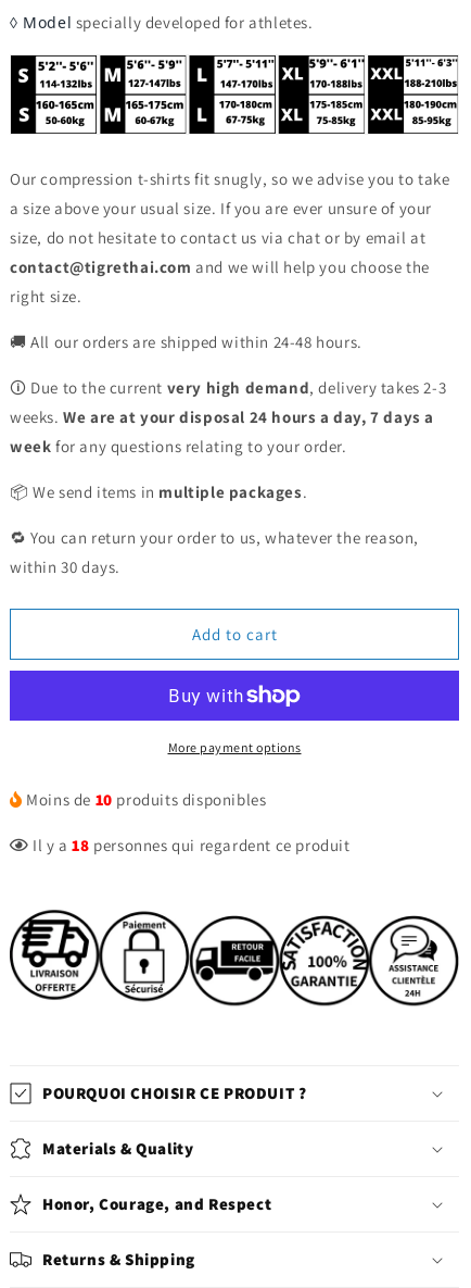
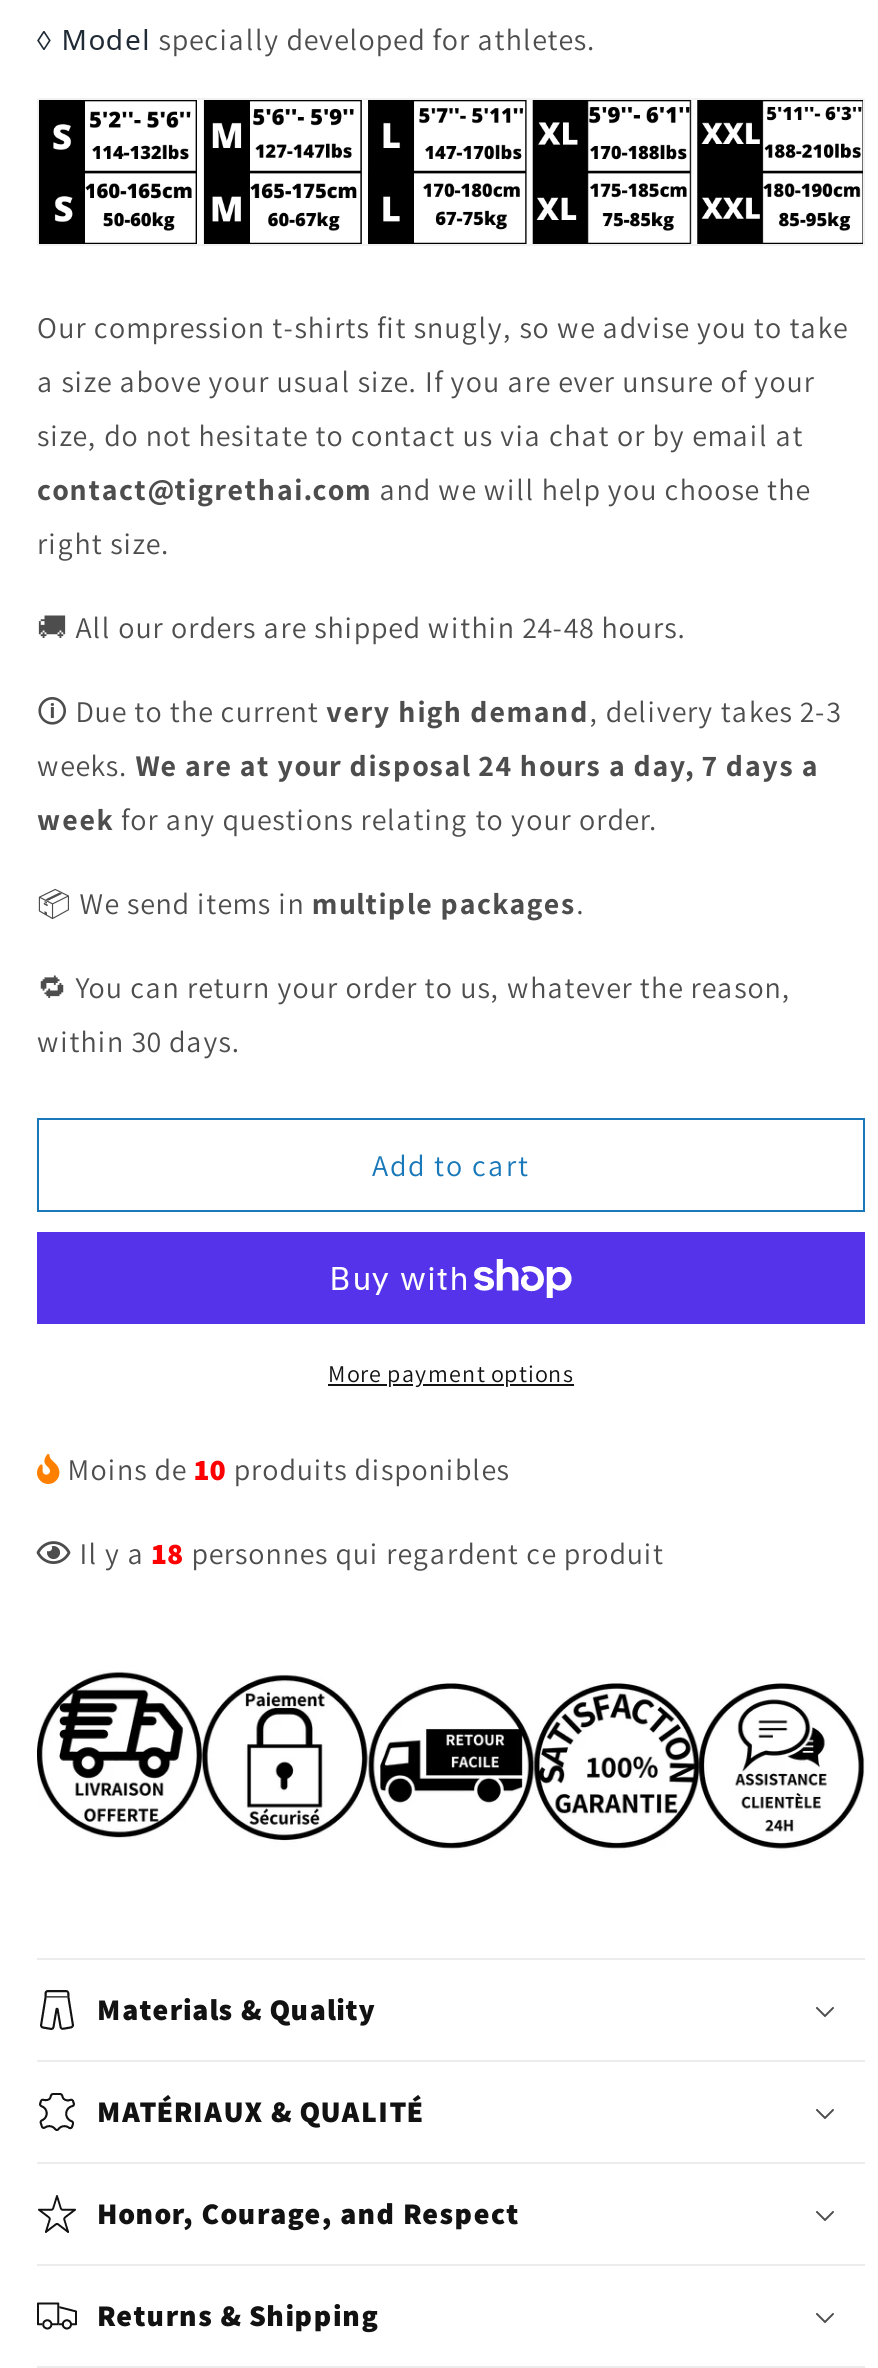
[42,1083,306,1103] POURQUOI CHOISIR CE PRODUIT ? -> none
moved [42,1138,194,1159] -> [97,1990,376,2028]: Materials & Quality
none -> [97,2092,424,2130] MATÉRIAUX & QUALITÉ

